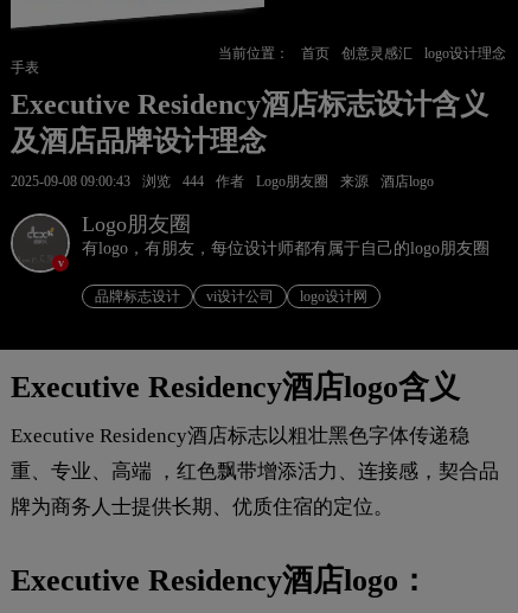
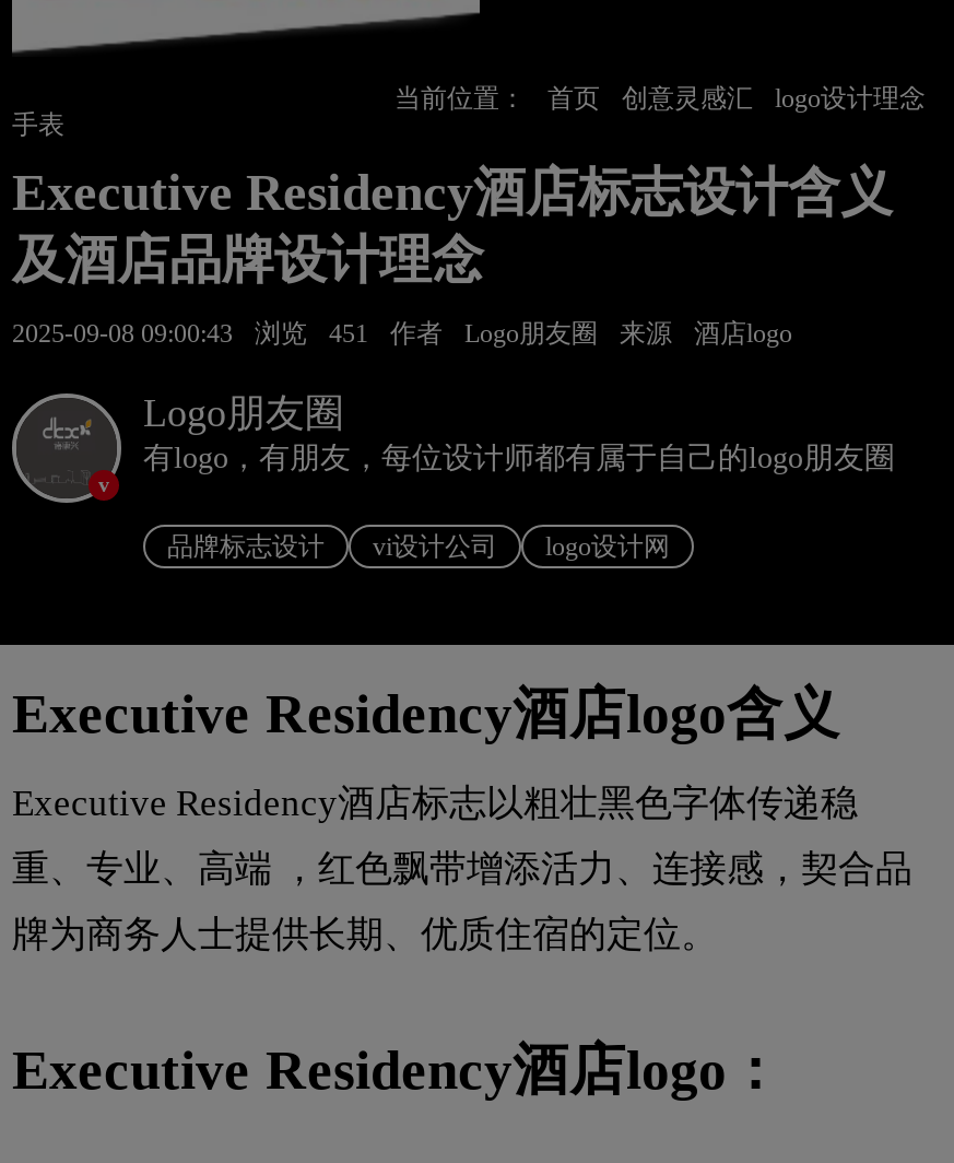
[11,173,434,189] 2025-09-08 09:00:43 浏览 444 作者 Logo朋友圈 来源 酒店logo -> [12,318,792,349] 2025-09-08 09:00:43 浏览 451 作者 Logo朋友圈 来源 酒店logo

